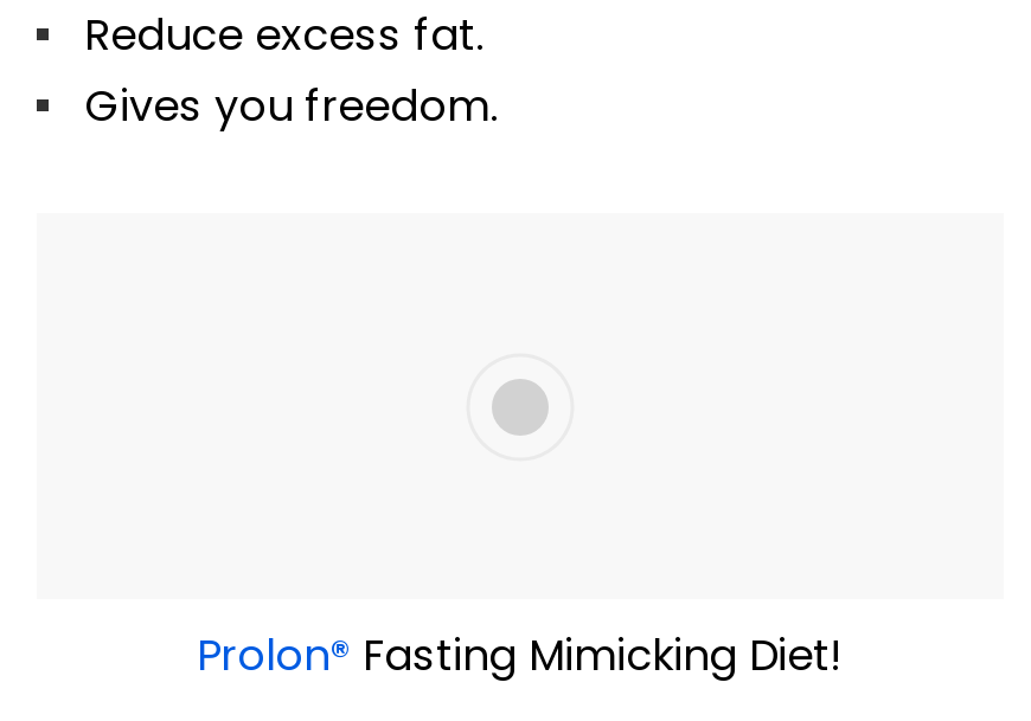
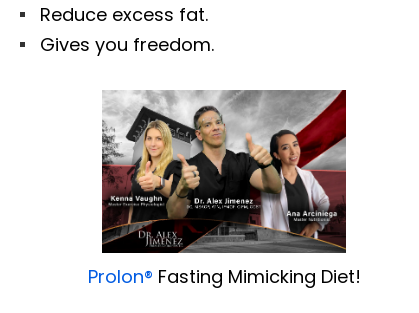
none -> [101,89,347,254] [image]

